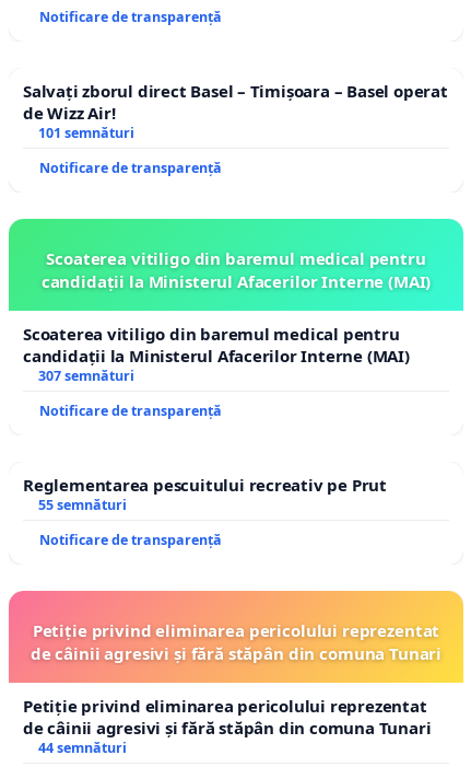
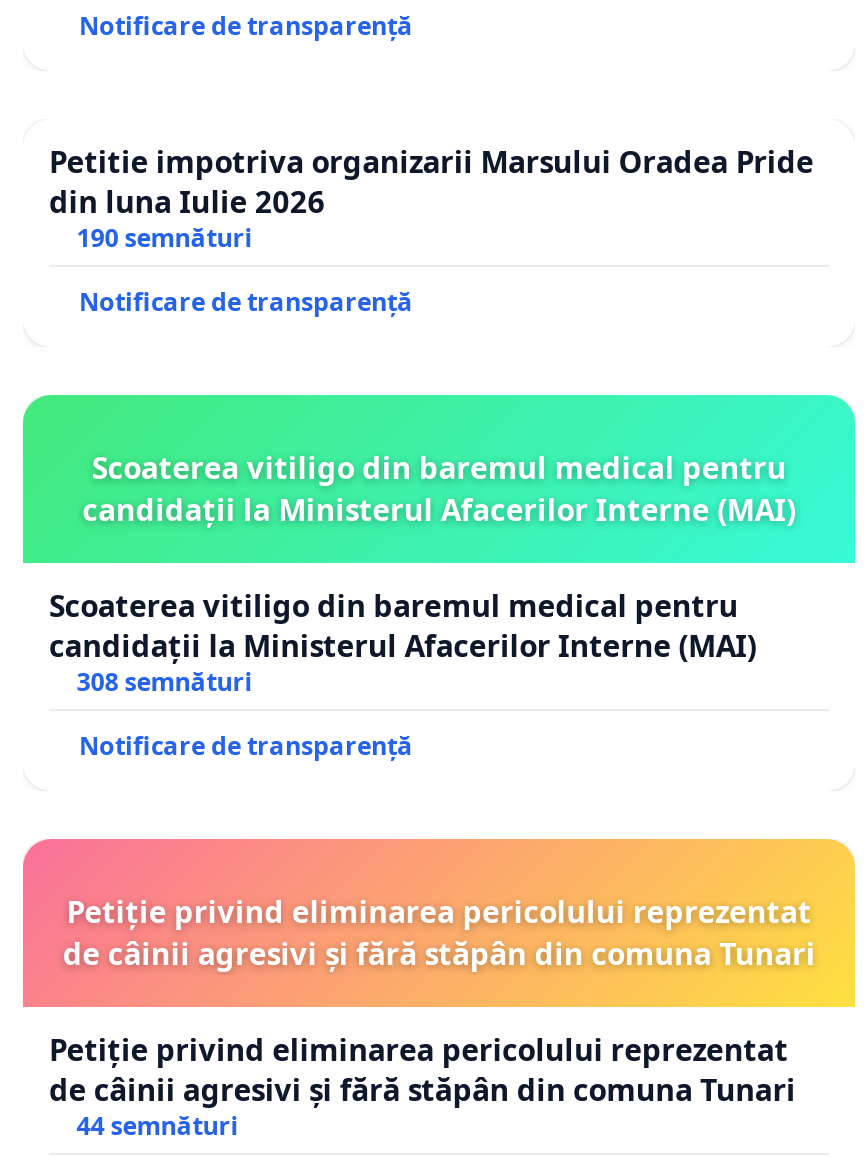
[23,80,448,143] Salvați zborul direct Basel – Timișoara – Basel operat | de Wizz Air! | 101 semnături -> [49,142,814,256] Petitie impotriva organizarii Marsului Oradea Pride | din luna Iulie 2026 | 190 semnături
[23,367,387,515] 307 semnături | Notificare de transparență | Reglementarea pescuitului recreativ pe Prut | 55 semnături -> [77,666,253,700] 308 semnături

